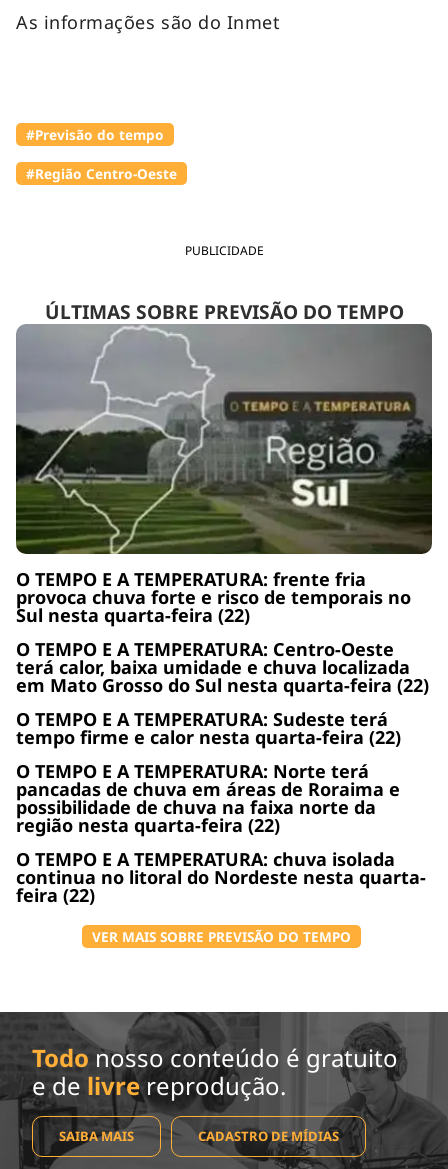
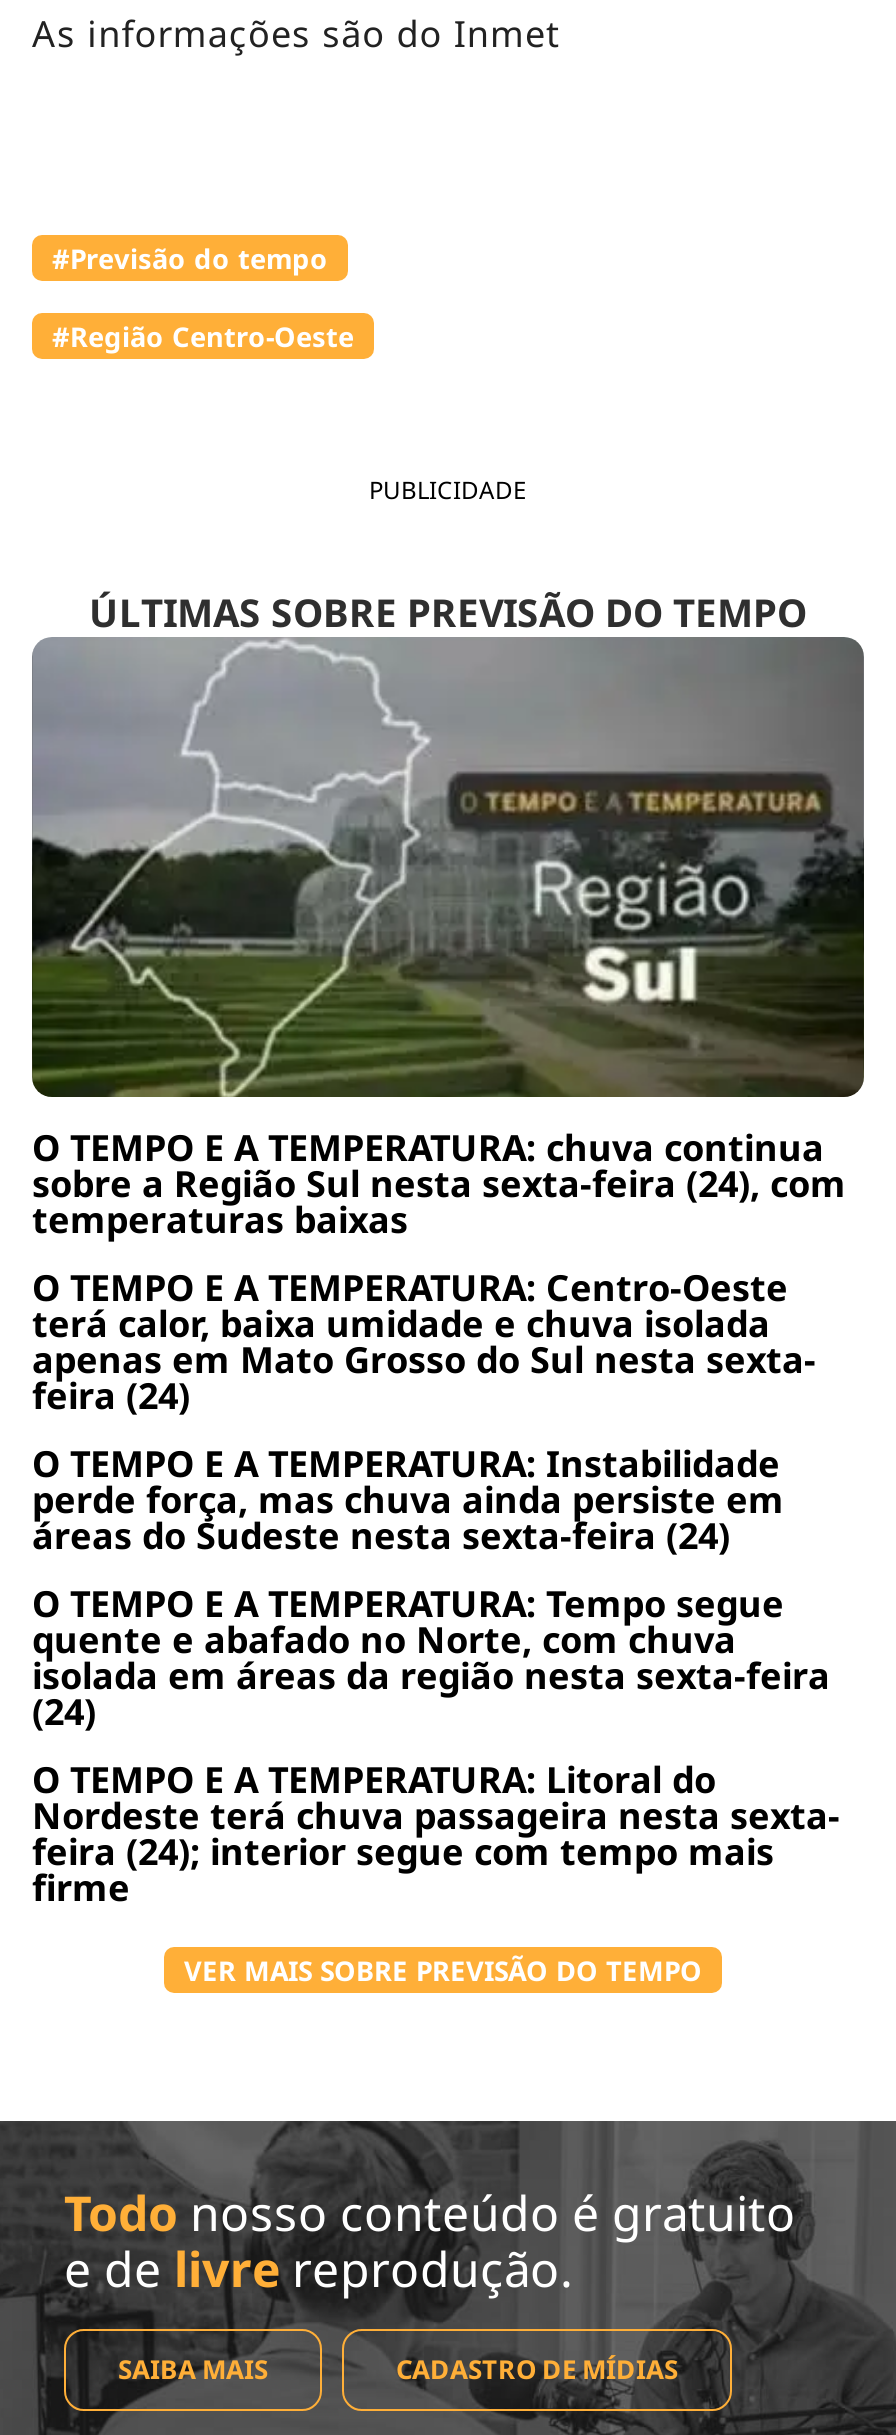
[16,567,411,627] O TEMPO E A TEMPERATURA: frente fria | provoca chuva forte e risco de temporais no | Sul nesta quarta-feira (22) -> [32,1123,846,1243] O TEMPO E A TEMPERATURA: chuva continua | sobre a Região Sul nesta sexta-feira (24), com | temperaturas baixas
[16,655,429,907] terá calor, baixa umidade e chuva localizada | em Mato Grosso do Sul nesta quarta-feira (22) | O TEMPO E A TEMPERATURA: Sudeste terá | tempo firme e calor nesta quarta-feira (22) | O TEMPO E A TEMPERATURA: Norte terá | pancadas de chuva em áreas de Roraima e | possibilidade de chuva na faixa norte da | região nesta quarta-feira (22) | O TEMPO E A TEMPERATURA: chuva isolada | continua no litoral do Nordeste nesta quarta- | feira (22) -> [32,1299,840,1911] terá calor, baixa umidade e chuva isolada | apenas em Mato Grosso do Sul nesta sexta- | feira (24) | O TEMPO E A TEMPERATURA: Instabilidade | perde força, mas chuva ainda persiste em | áreas do Sudeste nesta sexta-feira (24) | O TEMPO E A TEMPERATURA: Tempo segue | quente e abafado no Norte, com chuva | isolada em áreas da região nesta sexta-feira | (24) | O TEMPO E A TEMPERATURA: Litoral do | Nordeste terá chuva passageira nesta sexta- | feira (24); interior segue com tempo mais | firme

